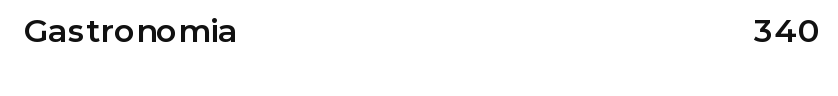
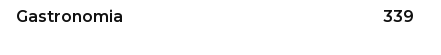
[754,12,820,50] 340 -> [383,7,414,26] 339

